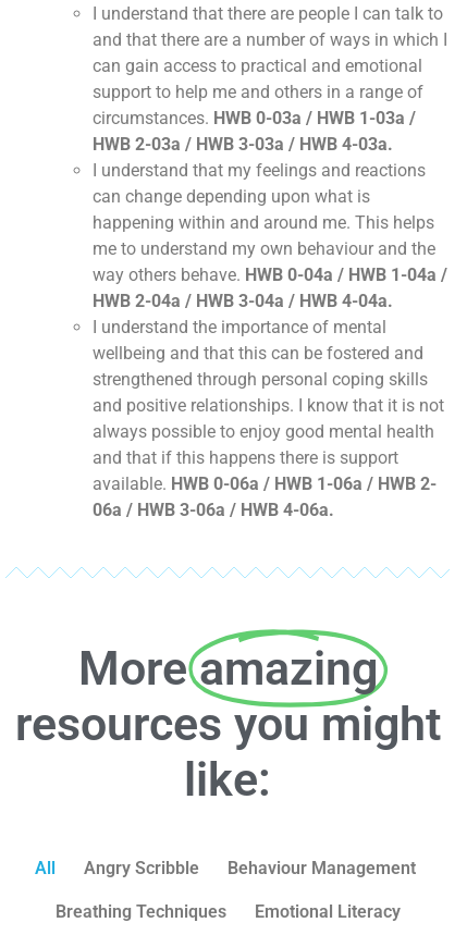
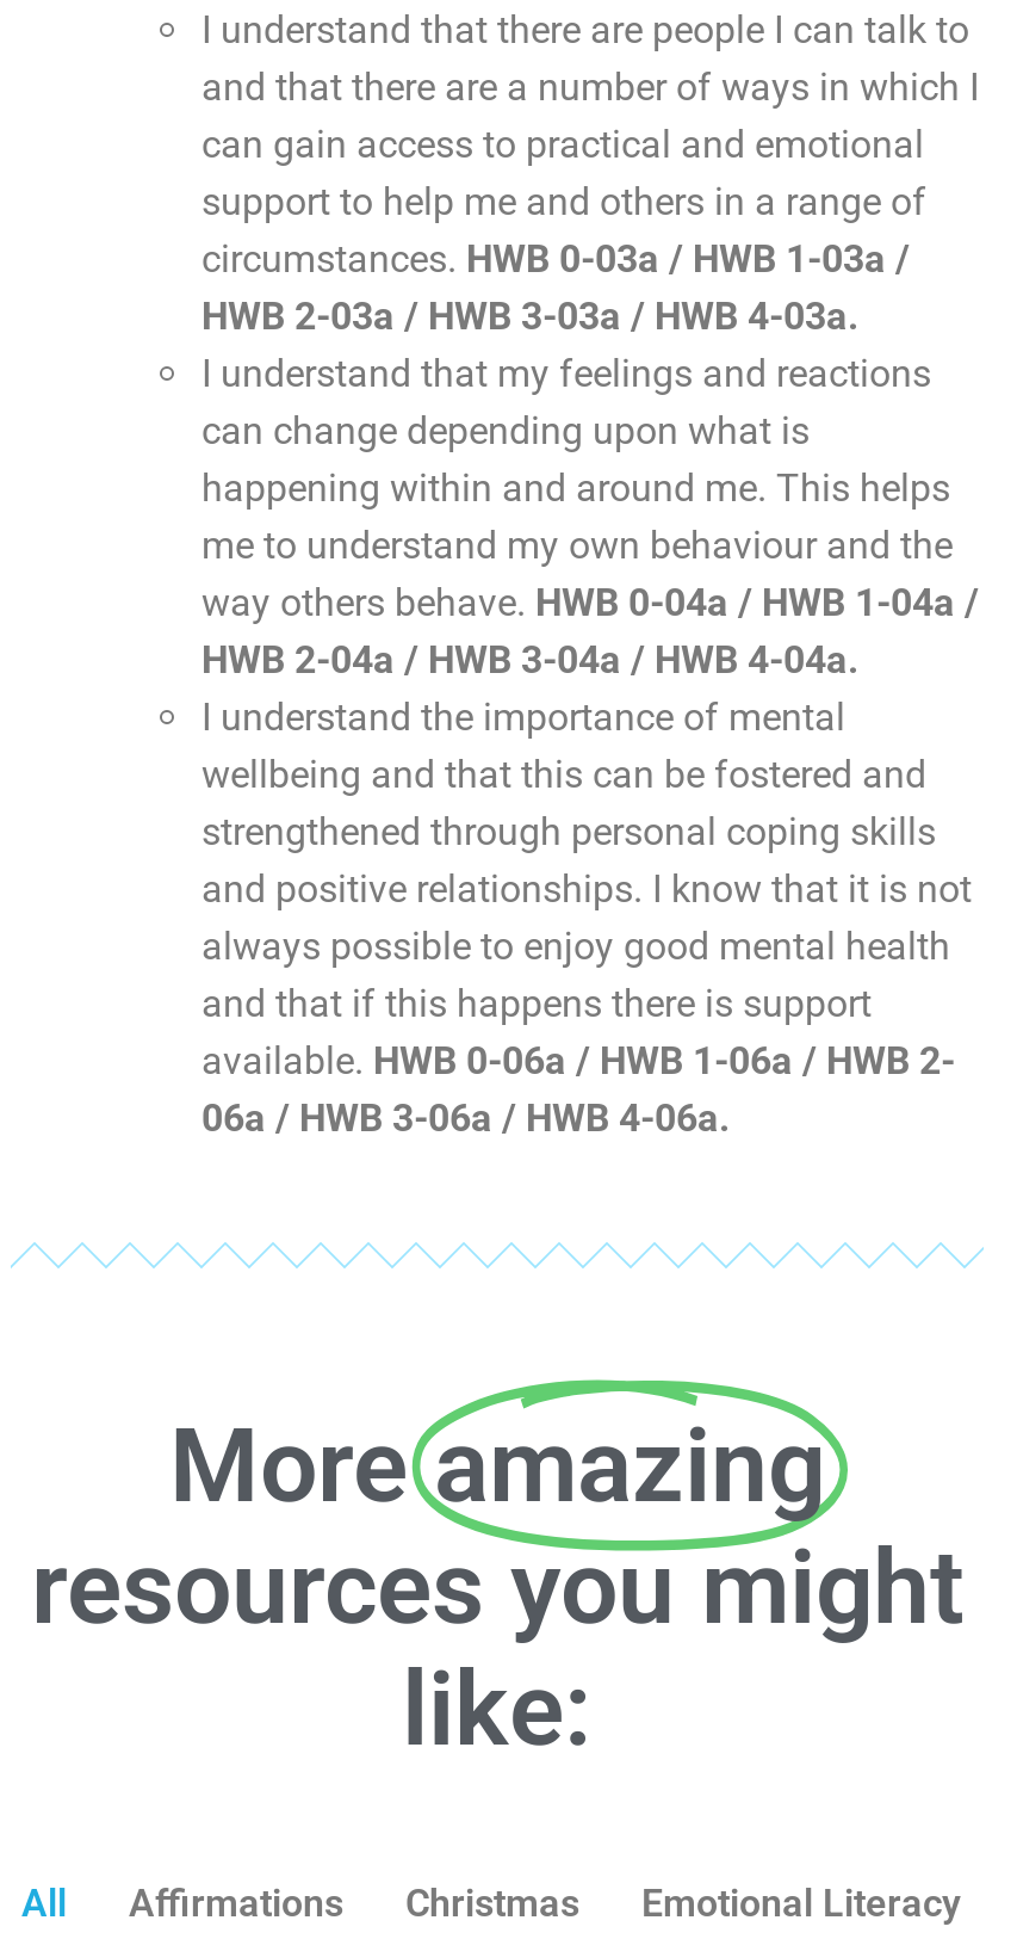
[55,858,415,922] Angry Scribble | Behaviour Management | Breathing Techniques -> [129,1881,579,1926] Affirmations | Christmas

